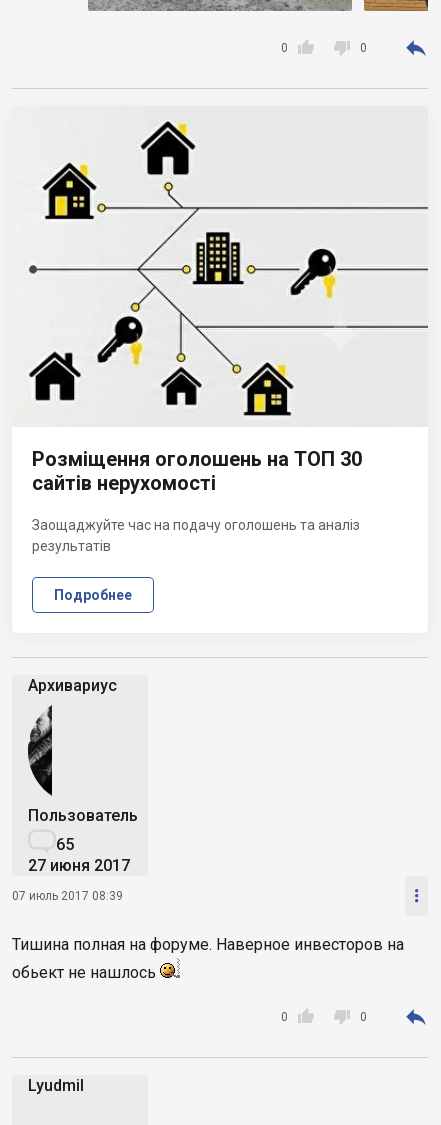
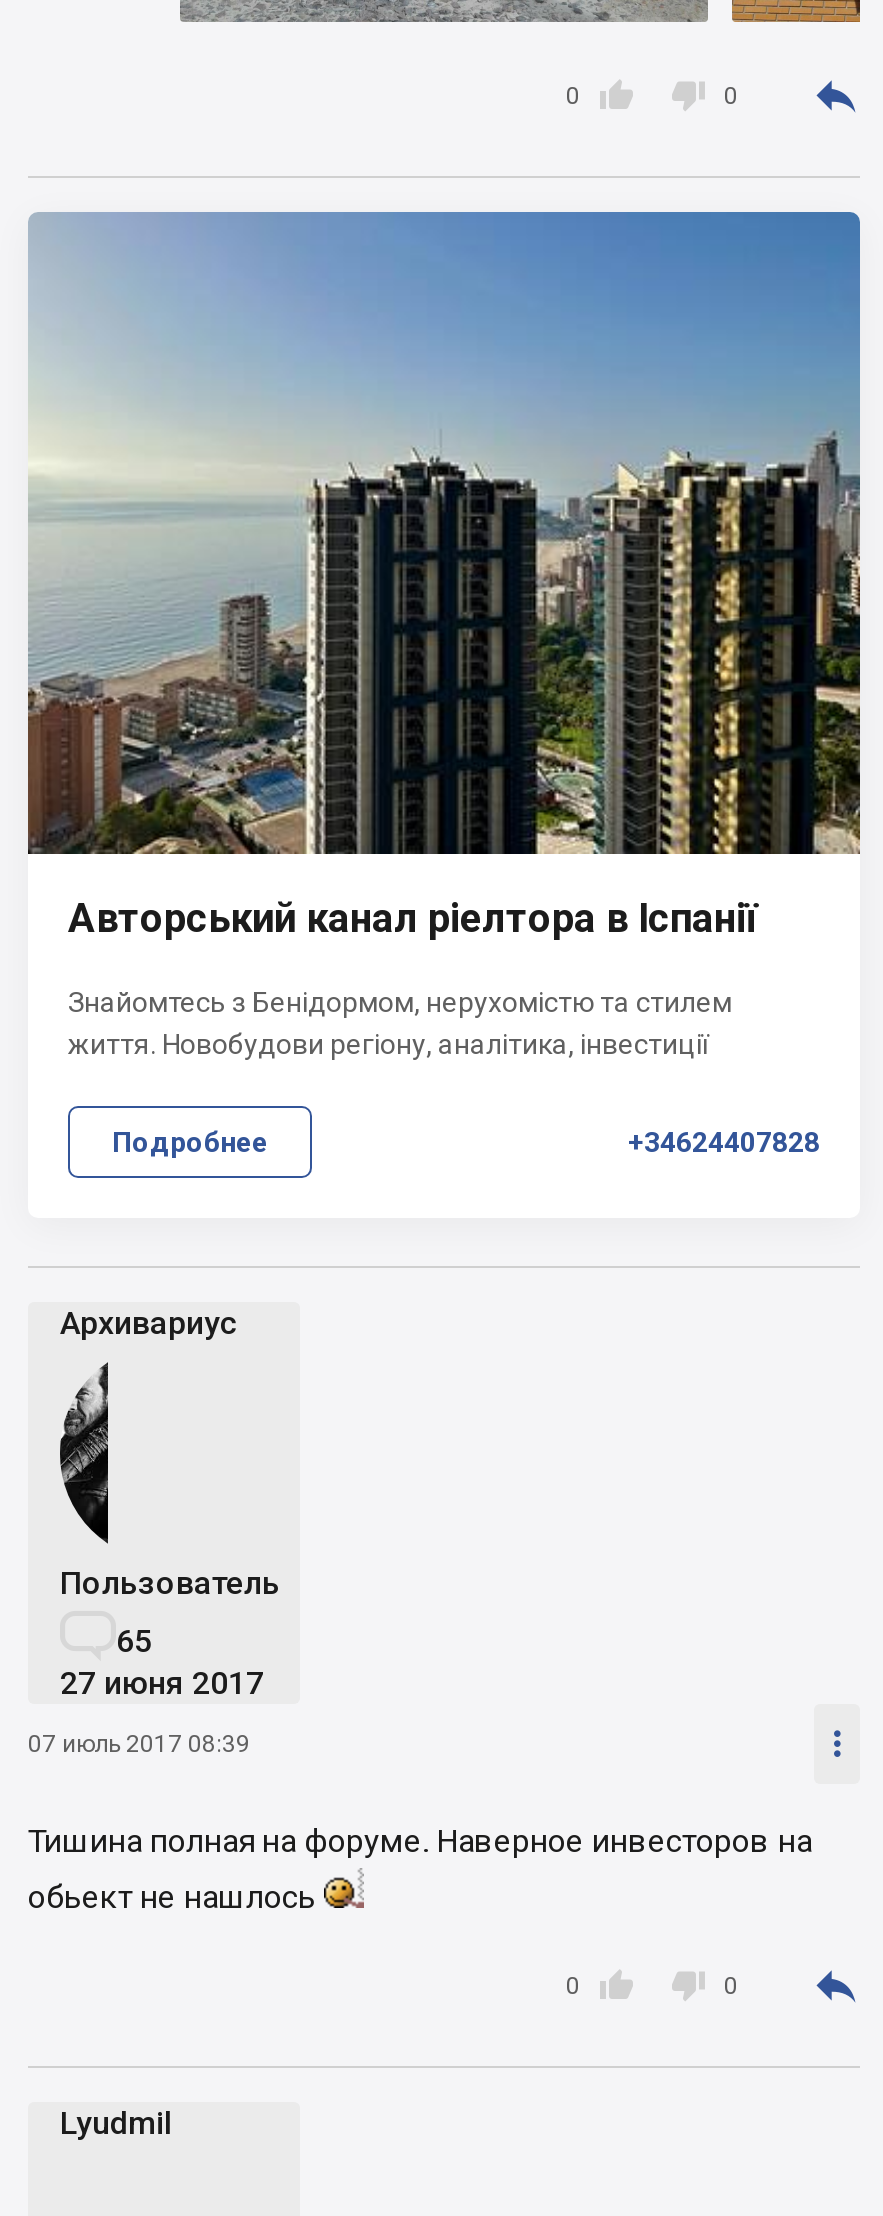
[12,120,428,494] [image] | Розміщення оголошень на ТОП 30 | сайтів нерухомості -> [26,210,862,941] [image] | Авторський канал ріелтора в Іспанії
[32,516,360,553] Заощаджуйте час на подачу оголошень та аналіз | результатів -> [68,985,732,1059] Знайомтесь з Бенідормом, нерухомістю та стилем | життя. Новобудови регіону, аналітика, інвестиції
none -> [628,1125,820,1157] +34624407828

